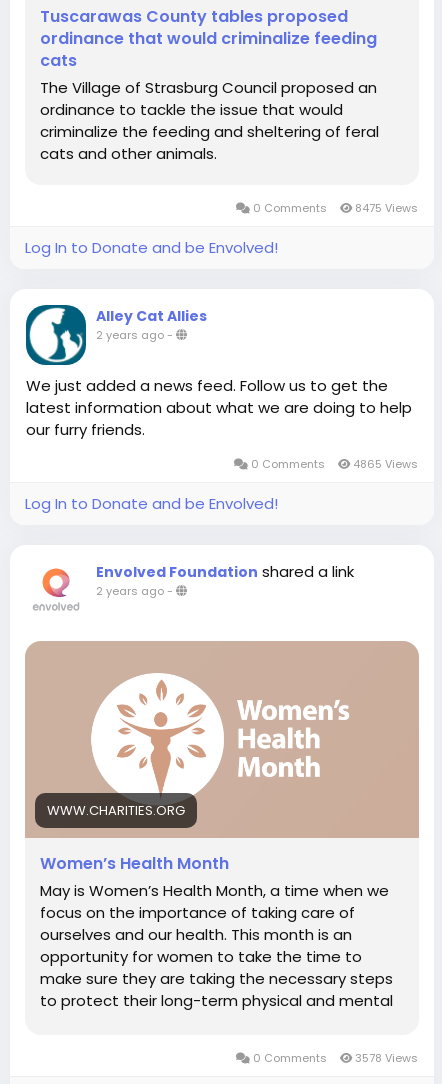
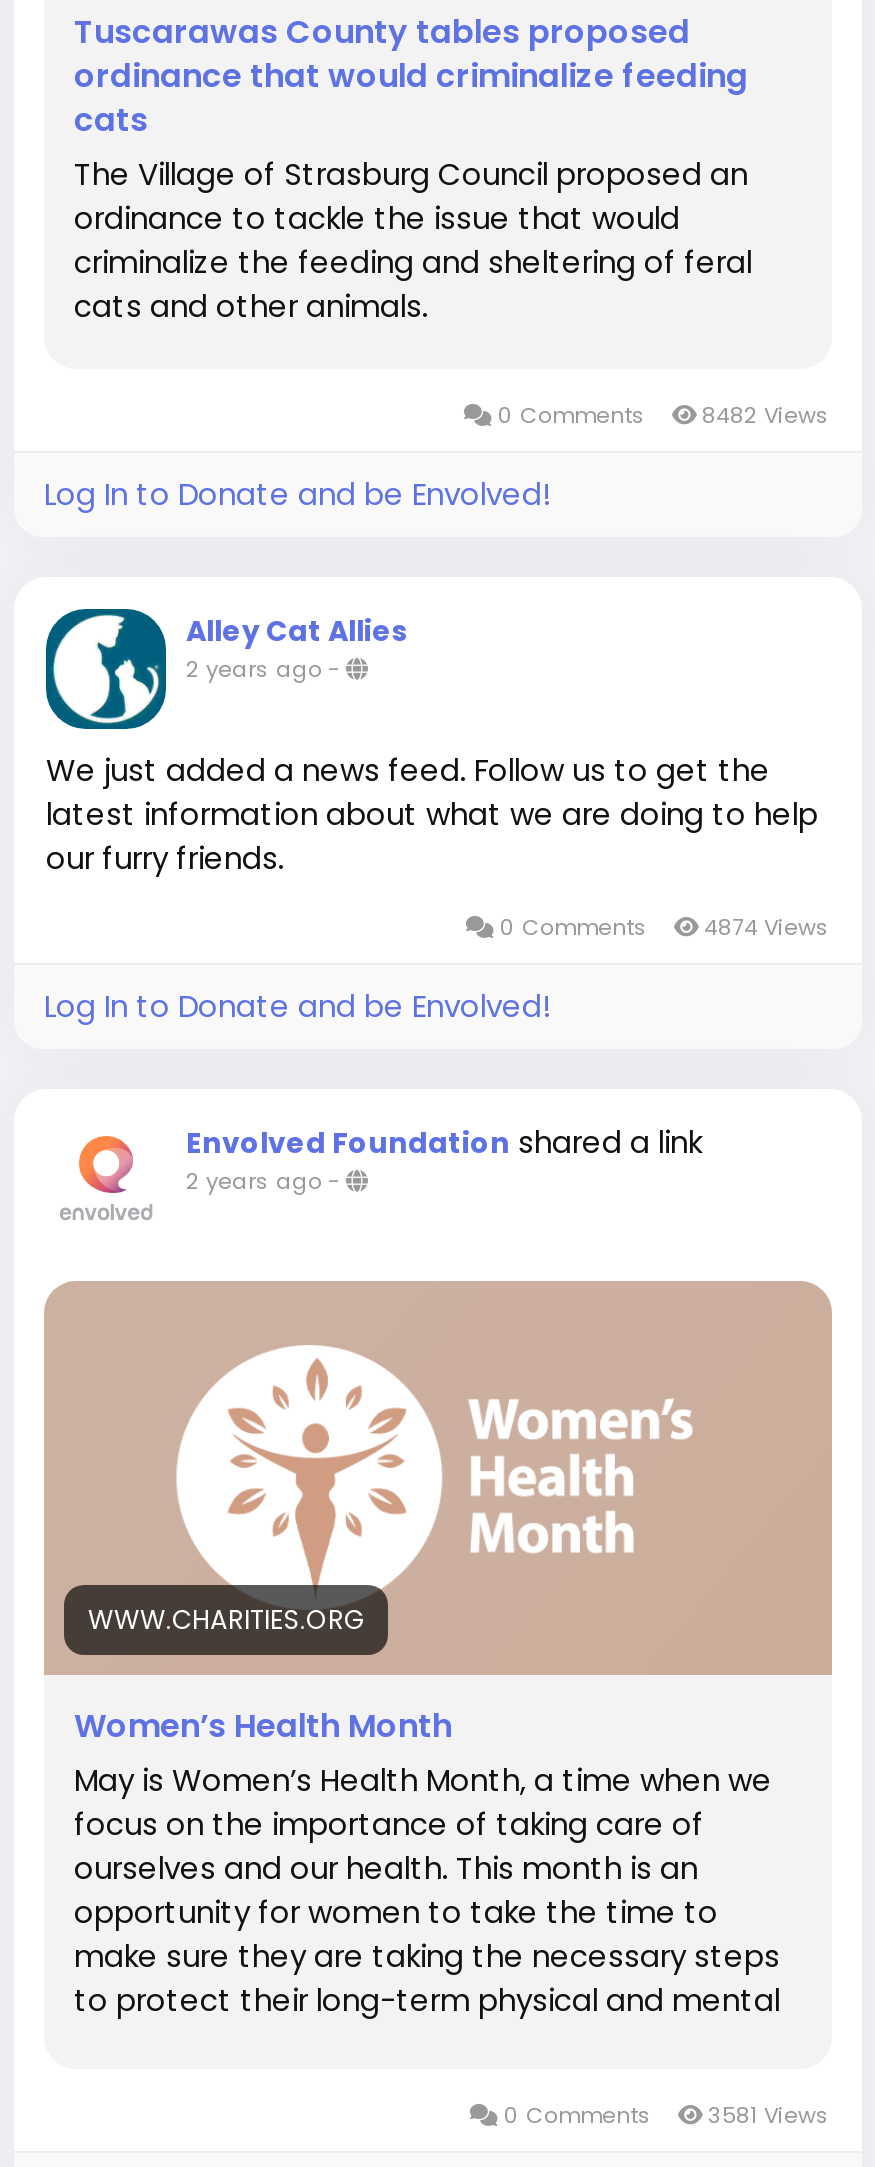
[250,200,418,216] 0 Comments 8475 Views -> [492,398,830,430] 0 Comments 8482 Views
[248,456,418,472] 0 Comments 4865 Views -> [494,910,830,942] 0 Comments 4874 Views
[250,1050,418,1066] 0 Comments 3578 Views -> [498,2098,830,2130] 0 Comments 3581 Views

